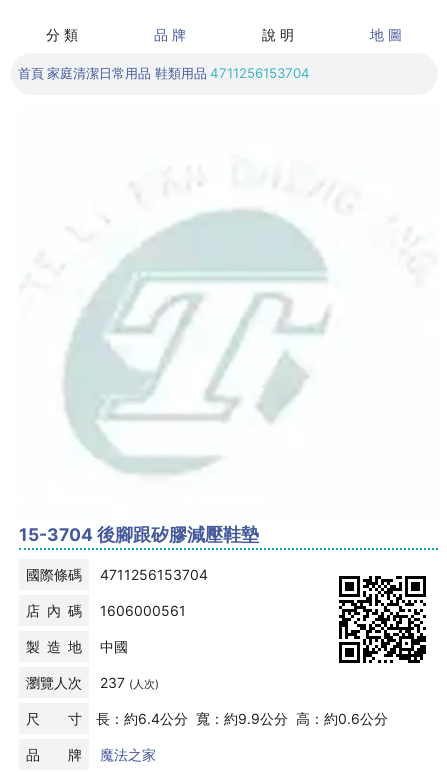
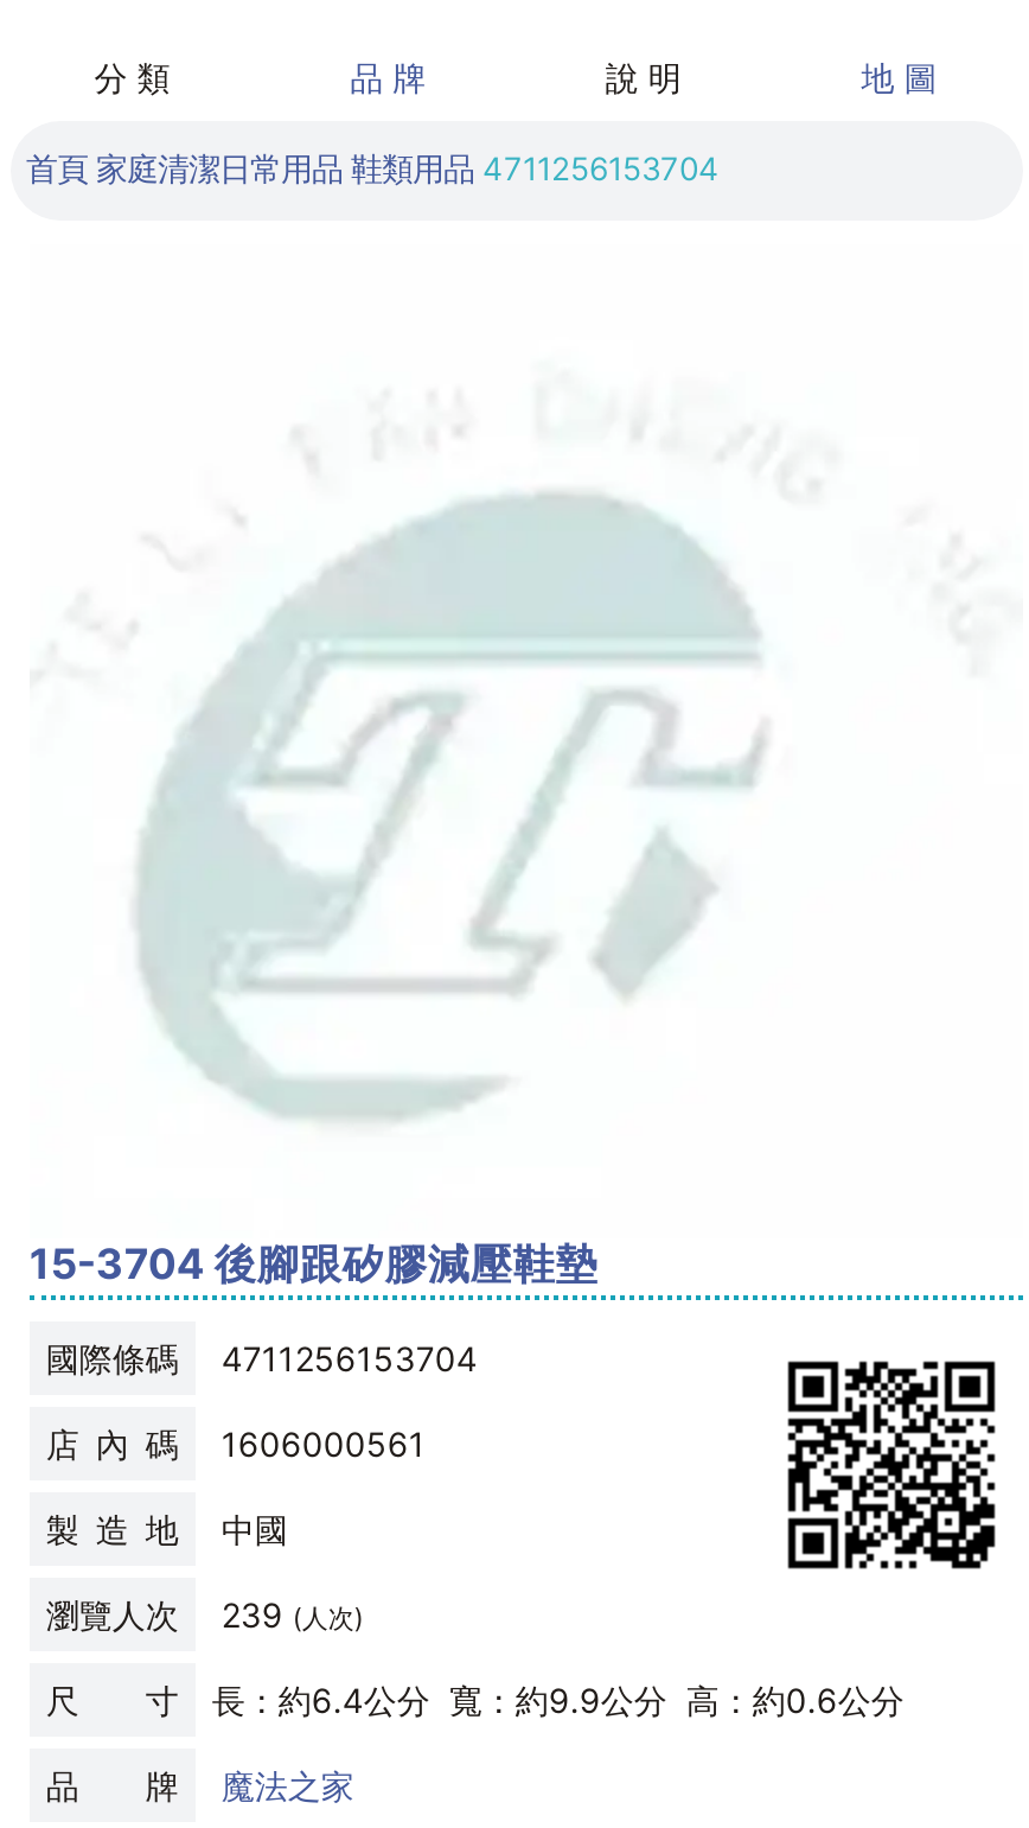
[26,674,159,691] 瀏覽人次 237 (人次) -> [46,1595,364,1635] 瀏覽人次 239 (人次)

